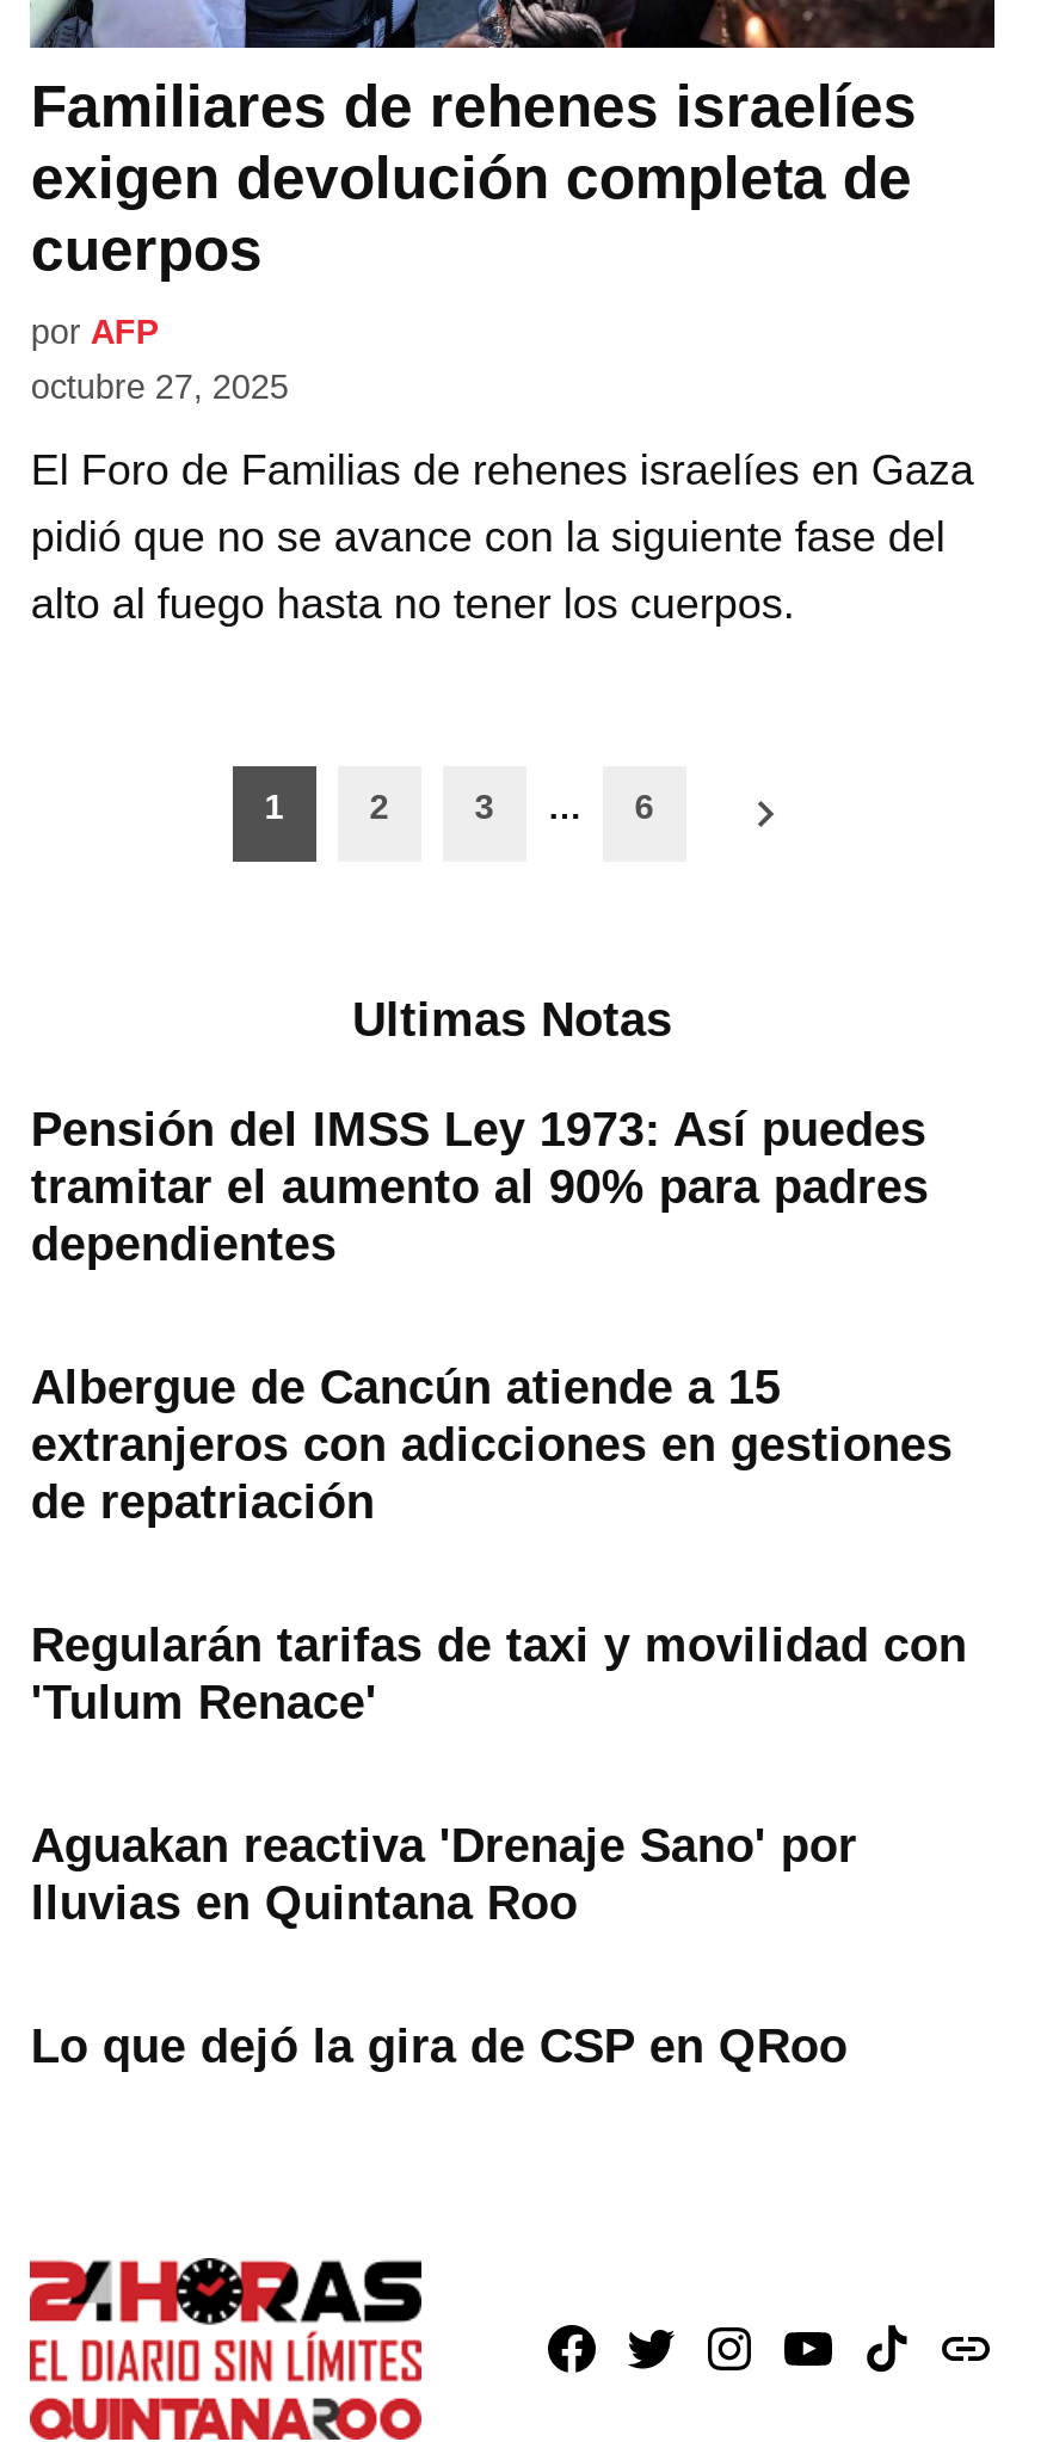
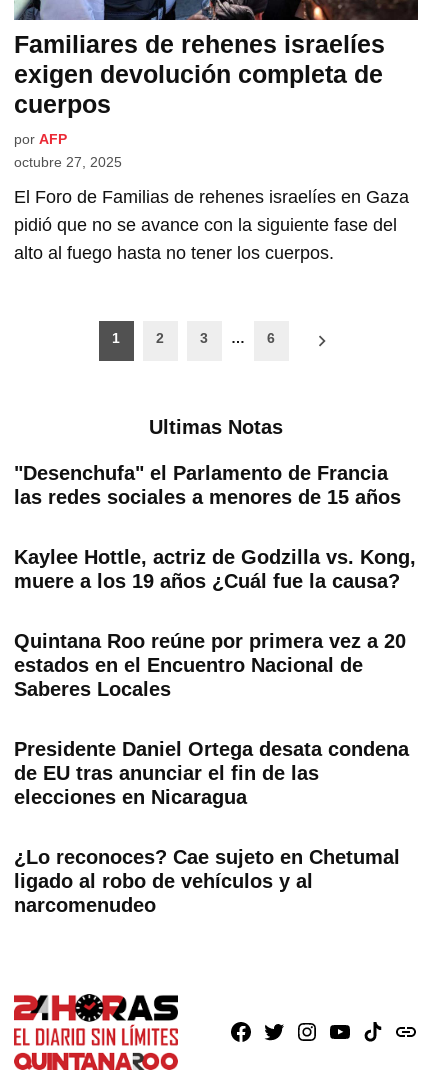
[31,1103,929,1270] Pensión del IMSS Ley 1973: Así puedes | tramitar el aumento al 90% para padres | dependientes -> [14,462,401,508] "Desenchufa" el Parlamento de Francia | las redes sociales a menores de 15 años
[31,1361,952,1528] Albergue de Cancún atiende a 15 | extranjeros con adicciones en gestiones | de repatriación -> [14,546,416,592] Kaylee Hottle, actriz de Godzilla vs. Kong, | muere a los 19 años ¿Cuál fue la causa?
[31,1619,967,1728] Regularán tarifas de taxi y movilidad con | 'Tulum Renace' -> [14,630,406,700] Quintana Roo reúne por primera vez a 20 | estados en el Encuentro Nacional de | Saberes Locales
[31,1819,857,1929] Aguakan reactiva 'Drenaje Sano' por | lluvias en Quintana Roo -> [14,738,409,808] Presidente Daniel Ortega desata condena | de EU tras anunciar el fin de las | elecciones en Nicaragua
[31,2020,847,2072] Lo que dejó la gira de CSP en QRoo -> [14,846,400,916] ¿Lo reconoces? Cae sujeto en Chetumal | ligado al robo de vehículos y al | narcomenudeo

